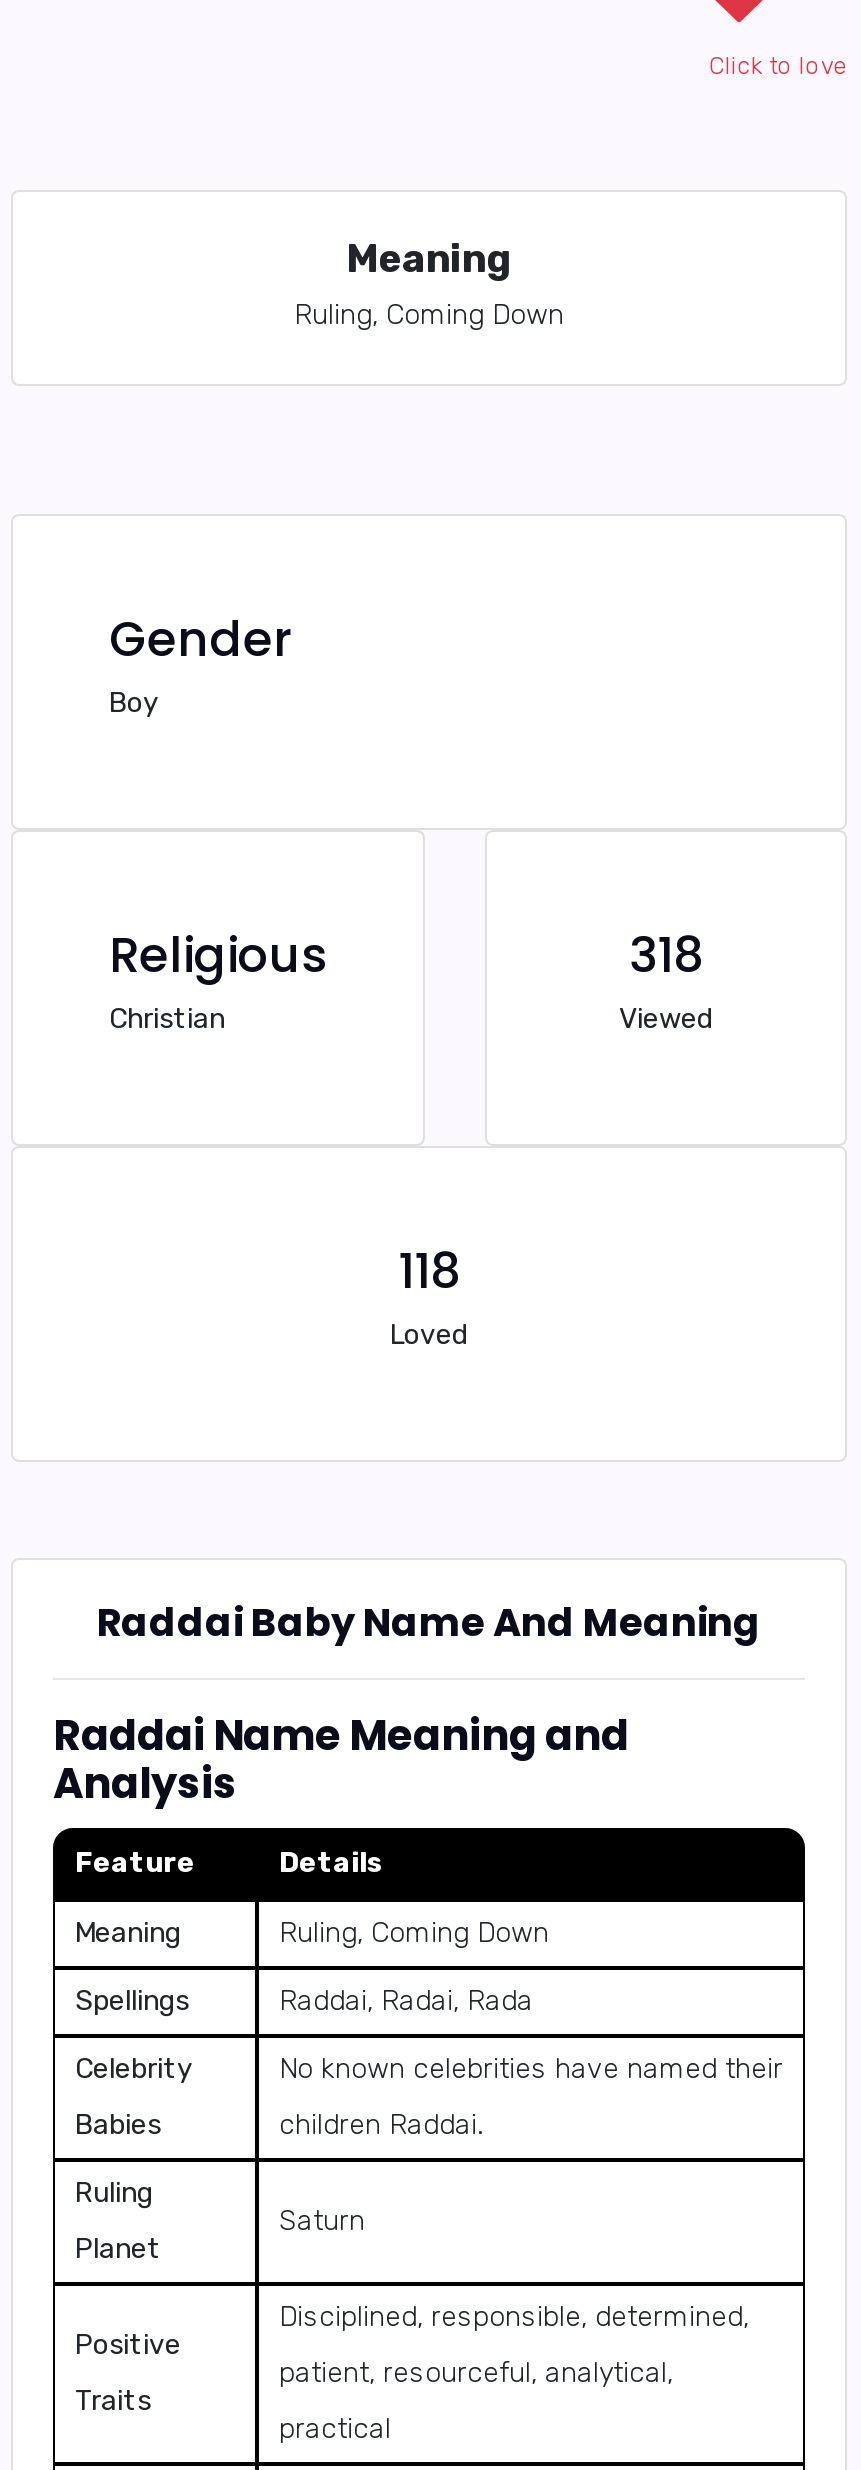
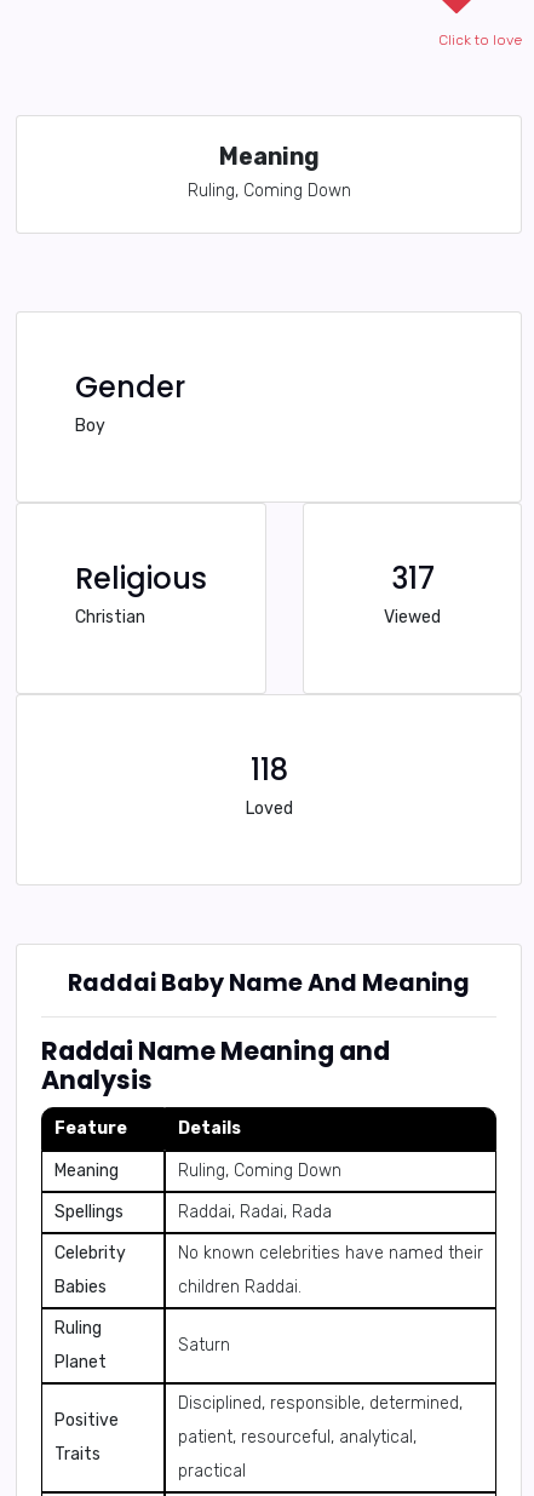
[629,922,703,988] 318 -> [391,558,434,598] 317

